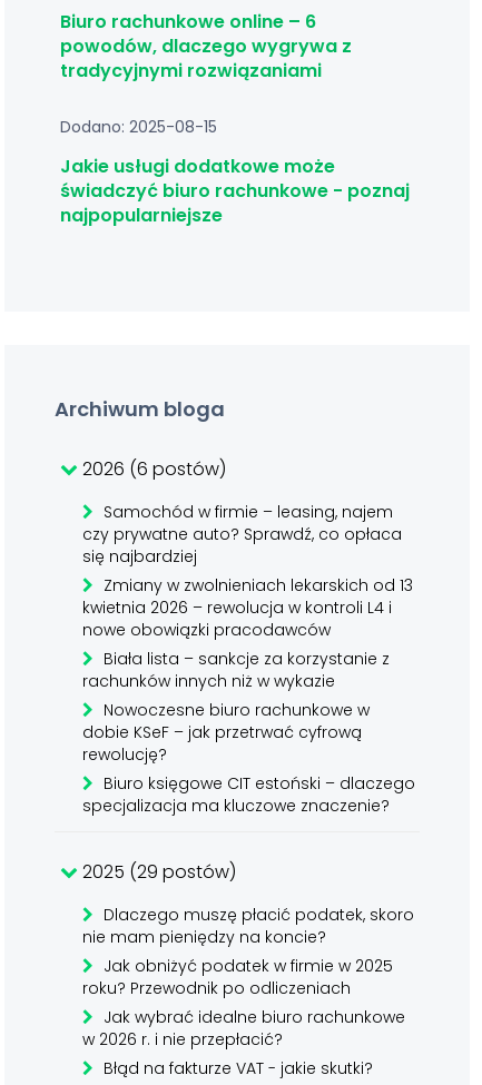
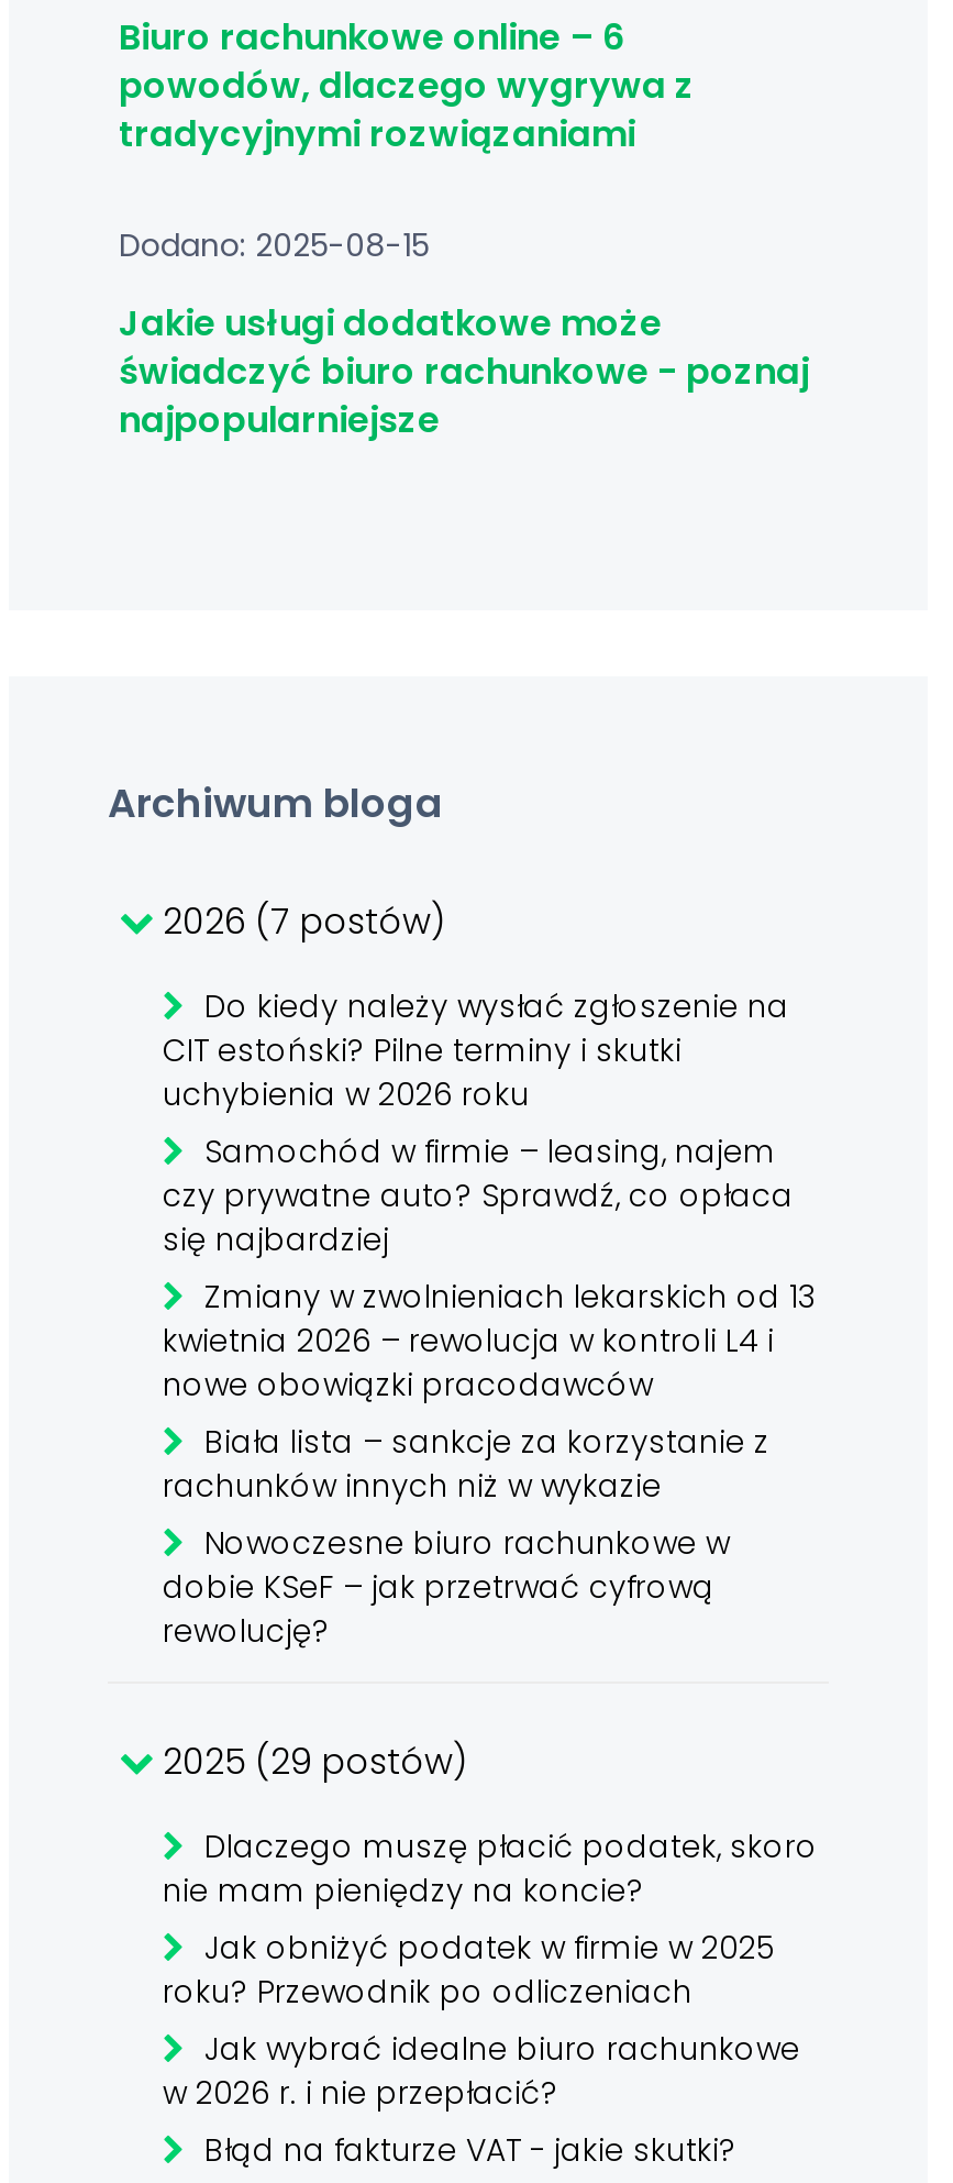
[78,456,226,482] 2026 (6 postów) -> [154,896,789,1116] 2026 (7 postów) | Do kiedy należy wysłać zgłoszenie na | CIT estoński? Pilne terminy i skutki | uchybienia w 2026 roku
moved [82,501,413,766] -> [163,1129,816,1653]: Samochód w firmie – leasing, najem | czy prywatne auto? Sprawdź, co opłaca | się najbardziej | ... | dobie KSeF – jak przetrwać cyfrową | rewolucję?
[82,772,415,817] Biuro księgowe CIT estoński – dlaczego | specjalizacja ma kluczowe znaczenie? -> none

